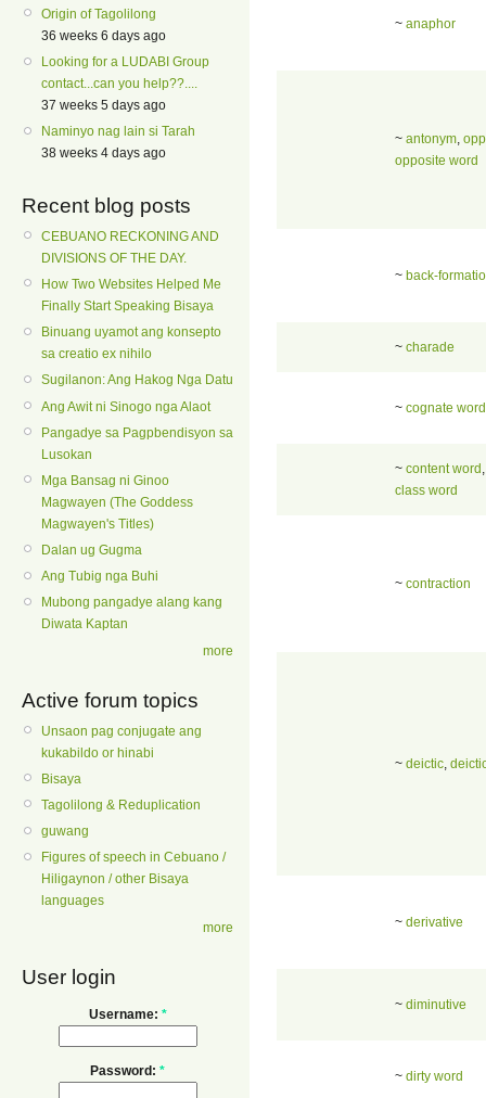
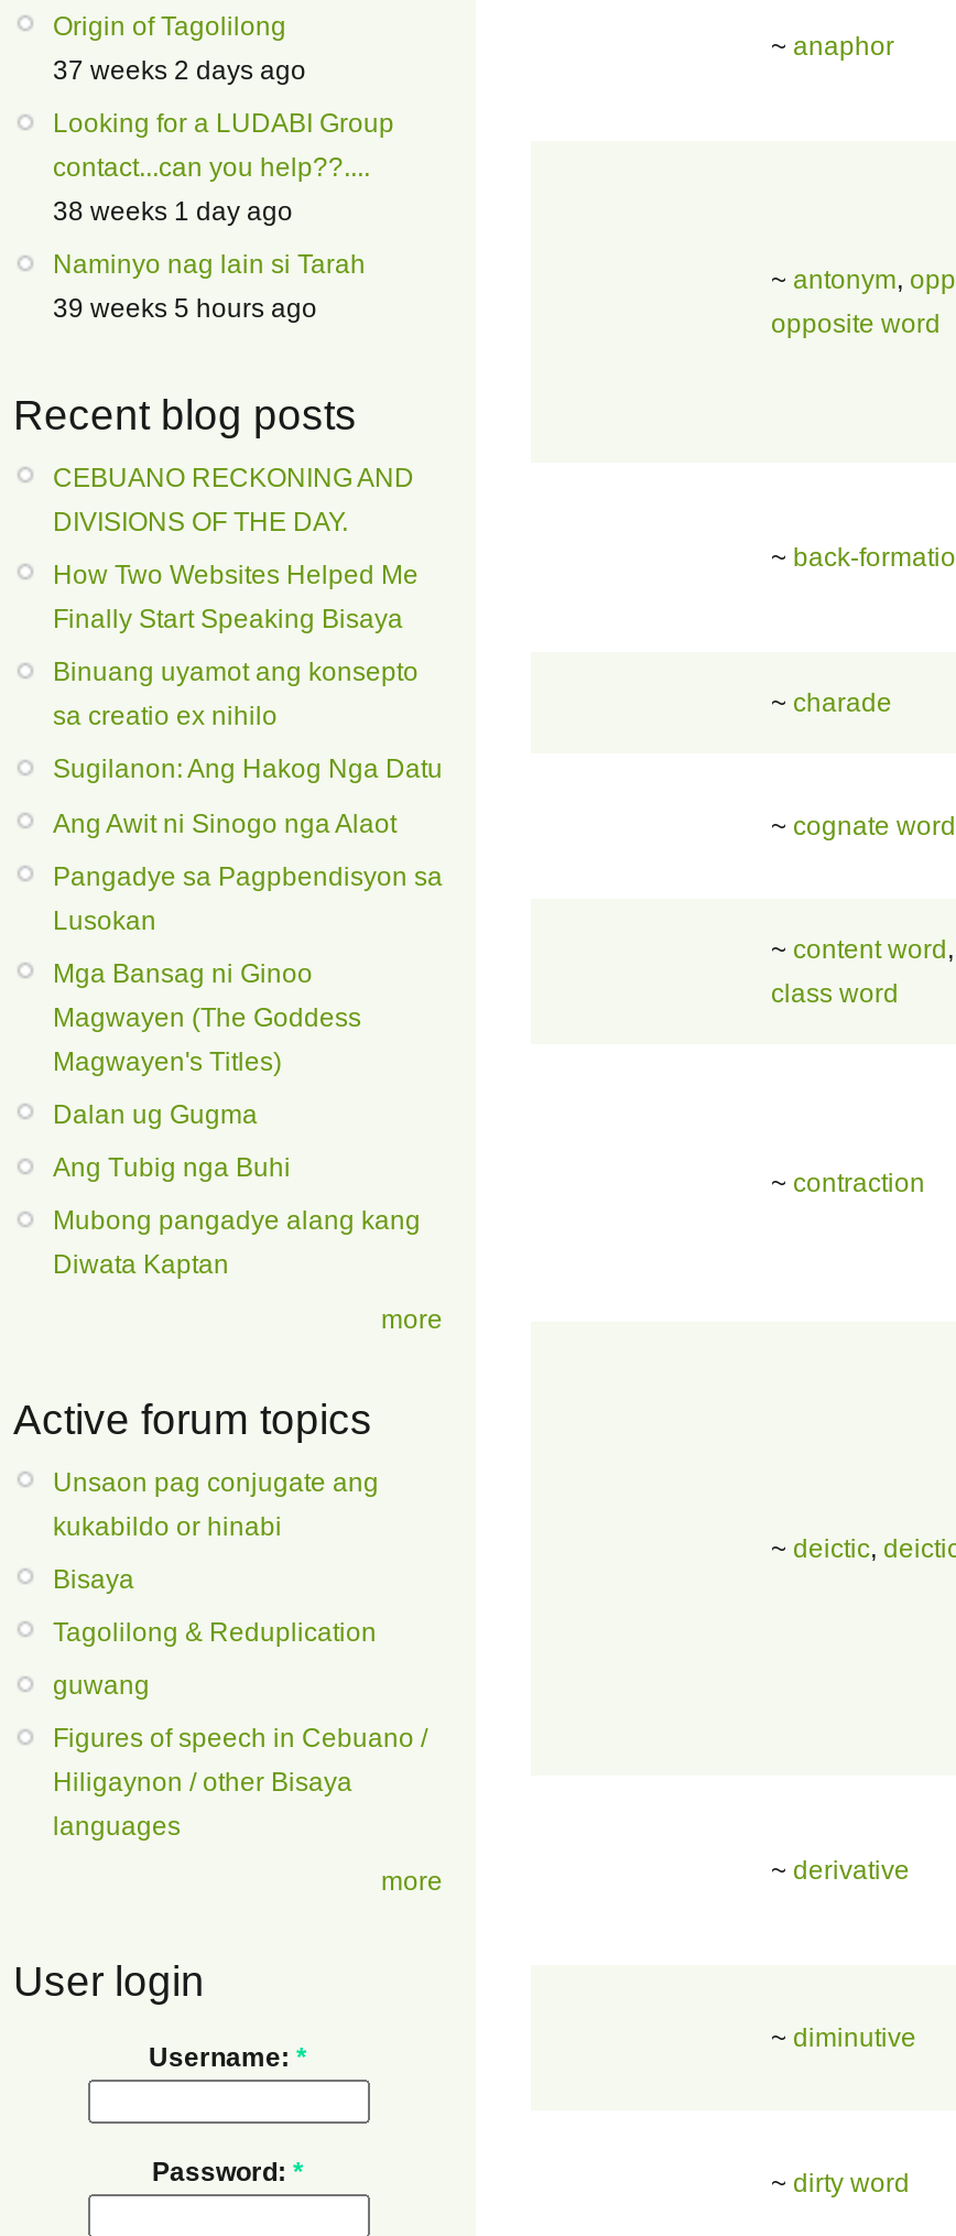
[41,28,166,43] 36 weeks 6 days ago -> [53,55,306,86] 37 weeks 2 days ago
[41,98,166,113] 37 weeks 5 days ago -> [53,197,293,227] 38 weeks 1 day ago
[41,146,166,161] 38 weeks 4 days ago -> [53,294,317,325] 39 weeks 5 hours ago

